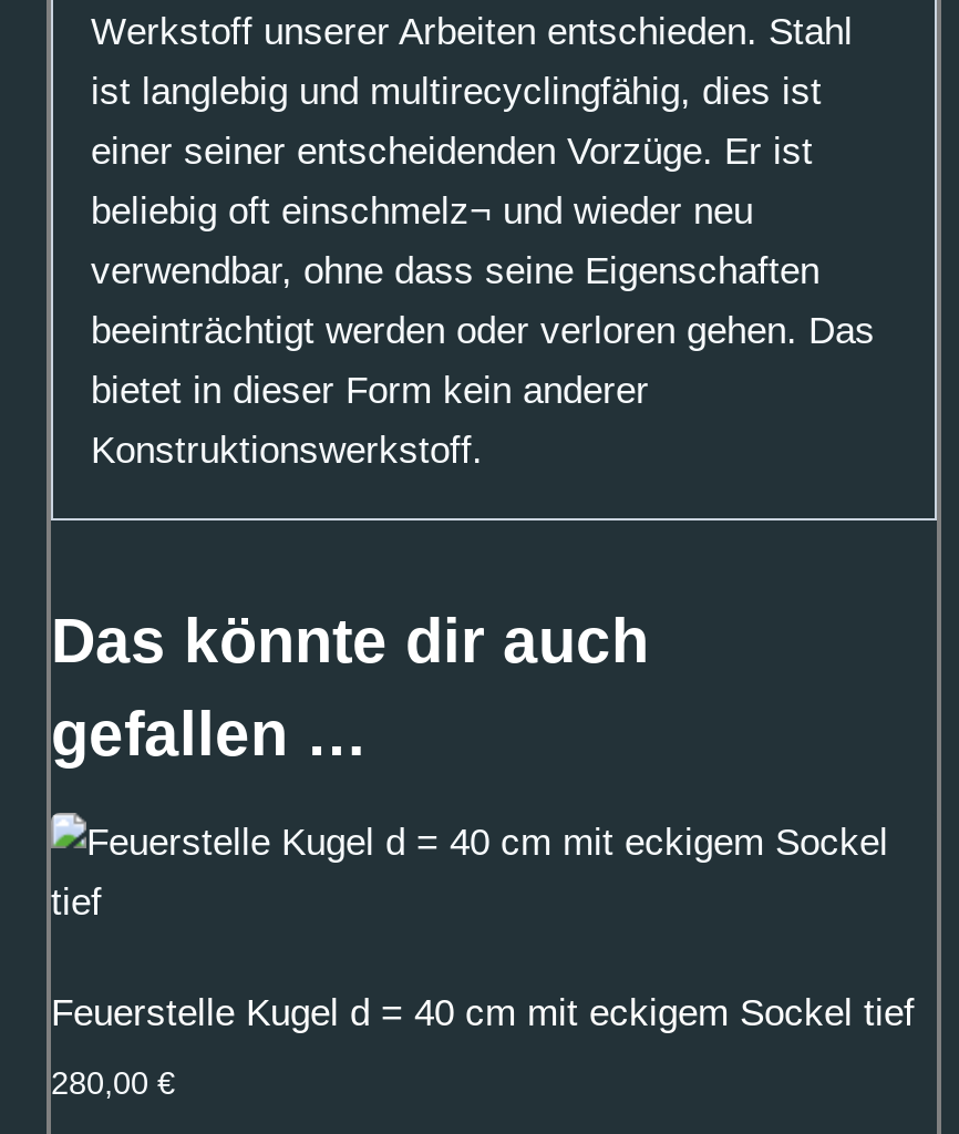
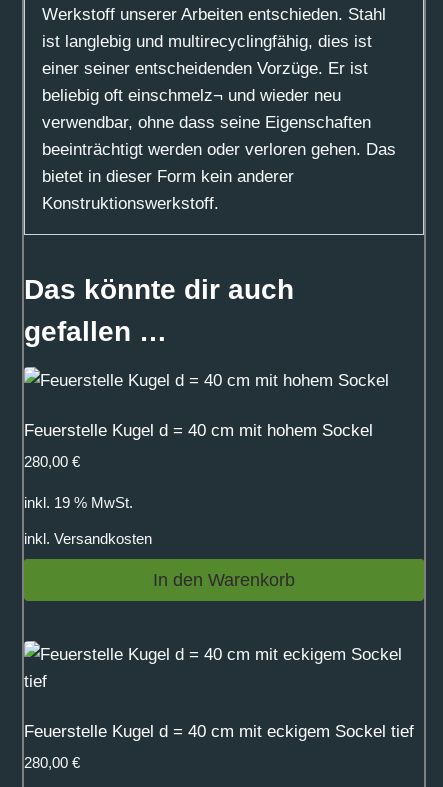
none -> [24,421,373,590] Feuerstelle Kugel d = 40 cm mit hohem Sockel | 280,00 € | inkl. 19 % MwSt. | inkl. Versandkosten | In den Warenkorb

